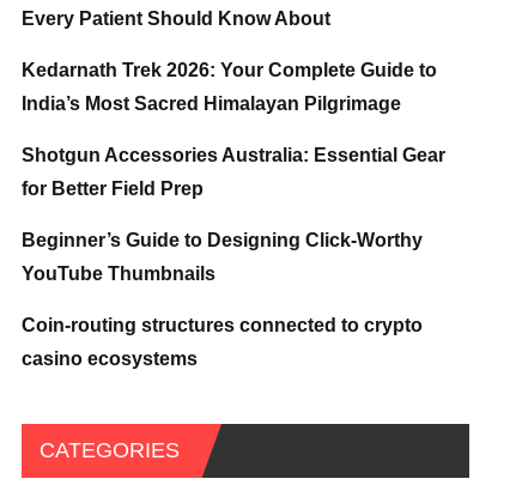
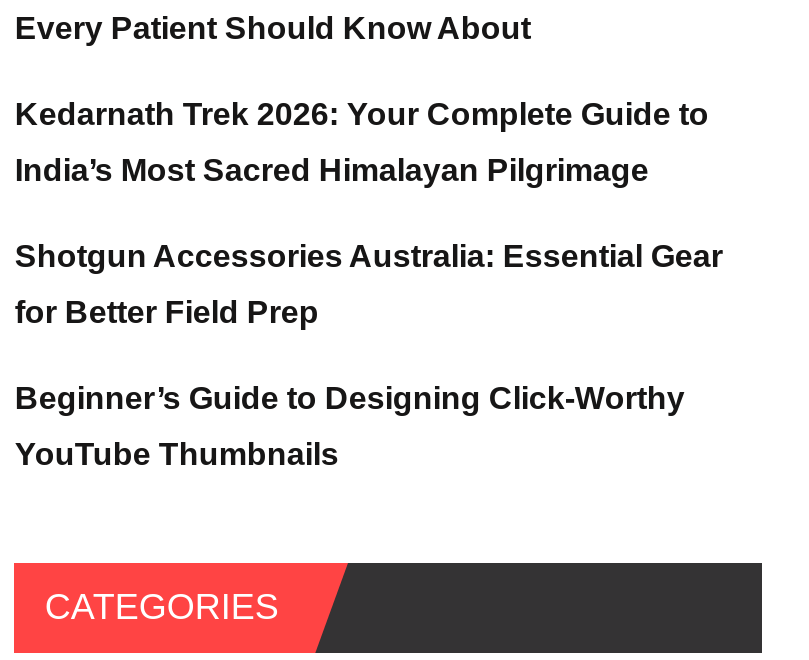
[22,314,423,368] Coin-routing structures connected to crypto | casino ecosystems -> none

